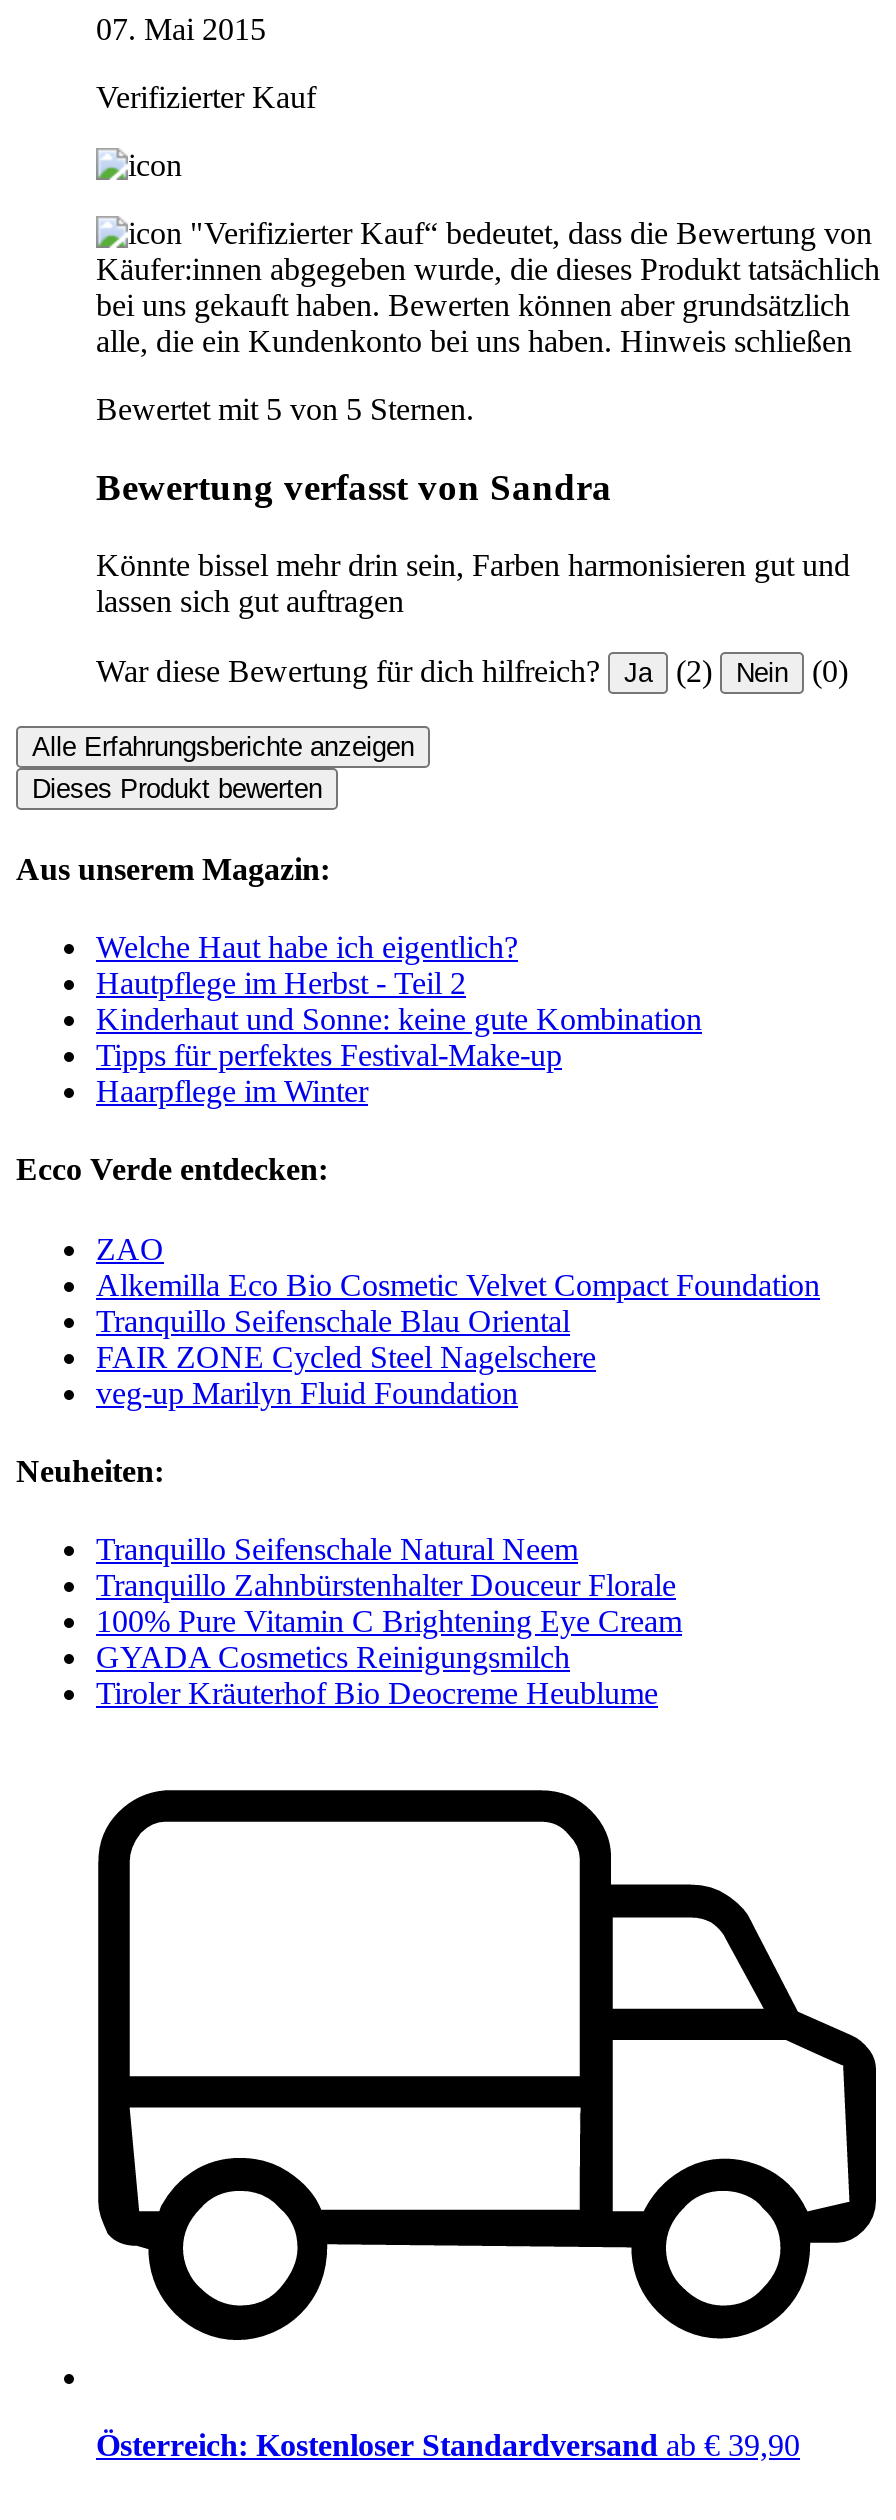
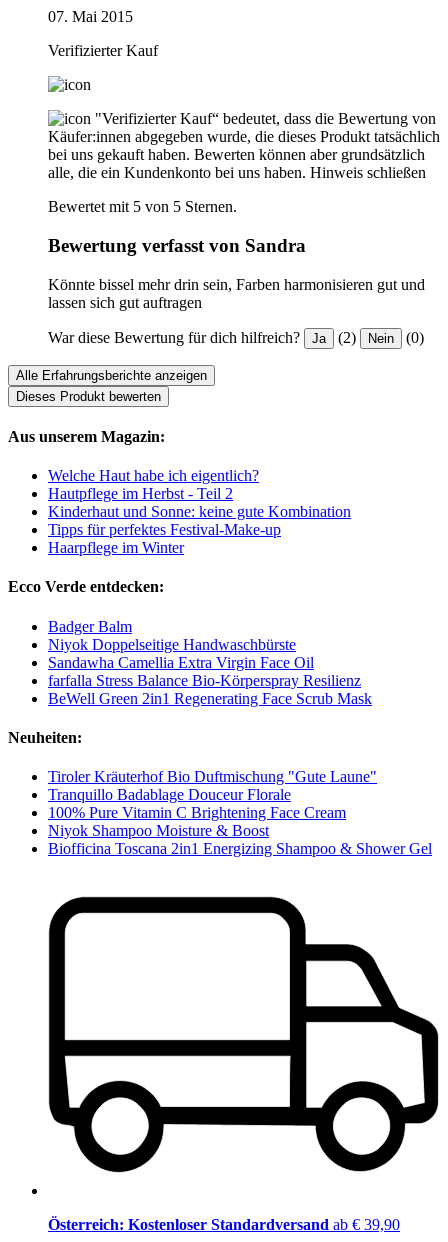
[96,1231,820,1409] ZAO | Alkemilla Eco Bio Cosmetic Velvet Compact Foundation | Tranquillo Seifenschale Blau Oriental | FAIR ZONE Cycled Steel Nagelschere | veg-up Marilyn Fluid Foundation -> [48,618,372,707] Badger Balm | Niyok Doppelseitige Handwaschbürste | Sandawha Camellia Extra Virgin Face Oil | farfalla Stress Balance Bio-Körperspray Resilienz | BeWell Green 2in1 Regenerating Face Scrub Mask
[96,1532,682,1710] Tranquillo Seifenschale Natural Neem | Tranquillo Zahnbürstenhalter Douceur Florale | 100% Pure Vitamin C Brightening Eye Cream | GYADA Cosmetics Reinigungsmilch | Tiroler Kräuterhof Bio Deocreme Heublume -> [48,768,432,857] Tiroler Kräuterhof Bio Duftmischung "Gute Laune" | Tranquillo Badablage Douceur Florale | 100% Pure Vitamin C Brightening Face Cream | Niyok Shampoo Moisture & Boost | Biofficina Toscana 2in1 Energizing Shampoo & Shower Gel

